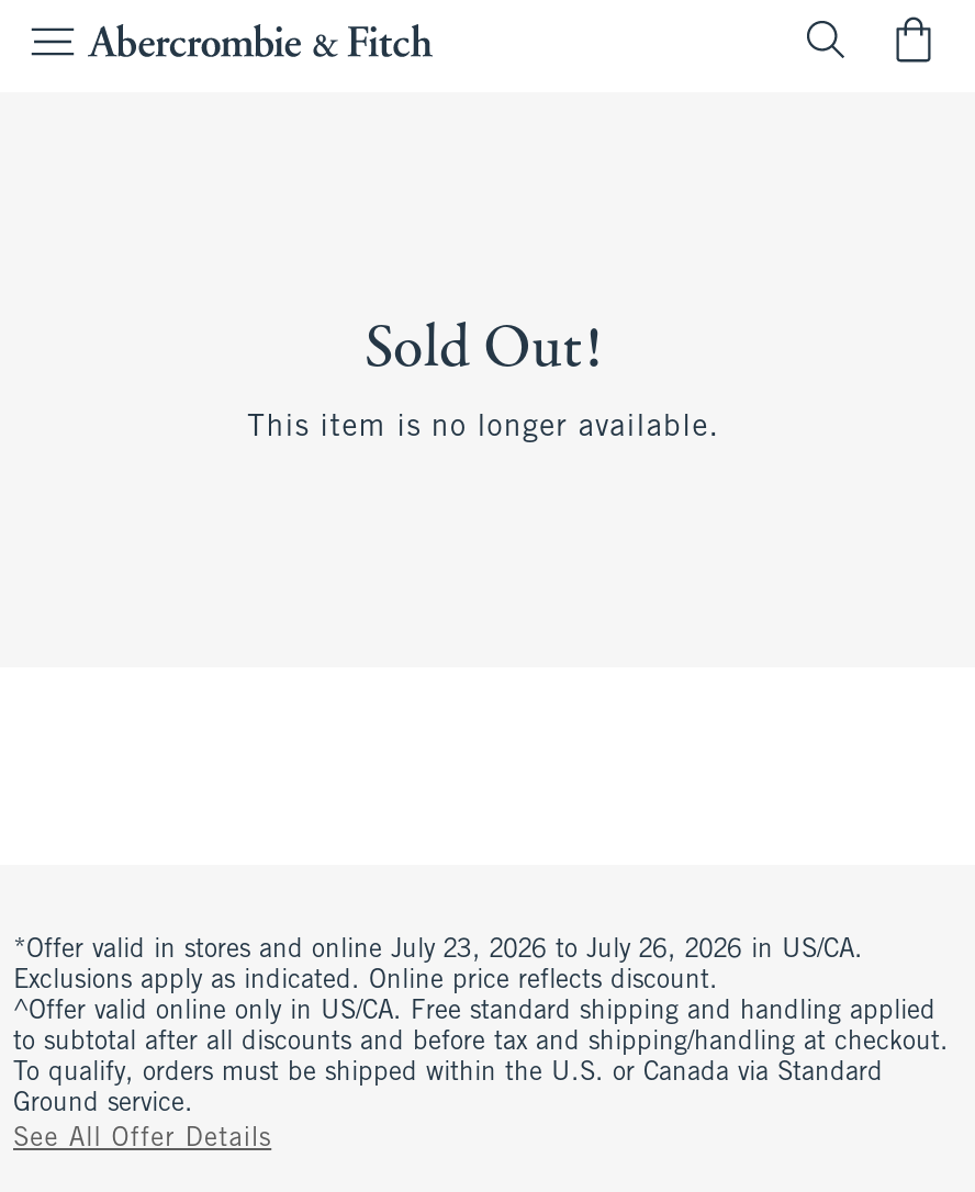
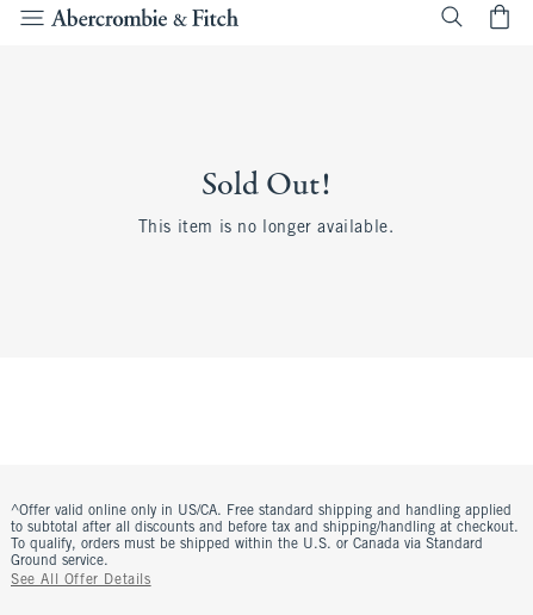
[13,937,863,994] *Offer valid in stores and online July 23, 2026 to July 26, 2026 in US/CA. | Exclusions apply as indicated. Online price reflects discount. -> none

